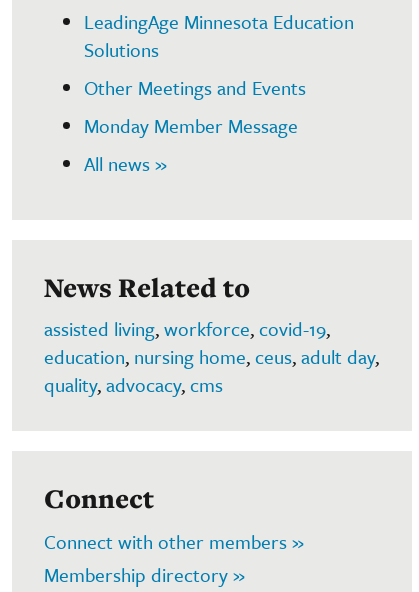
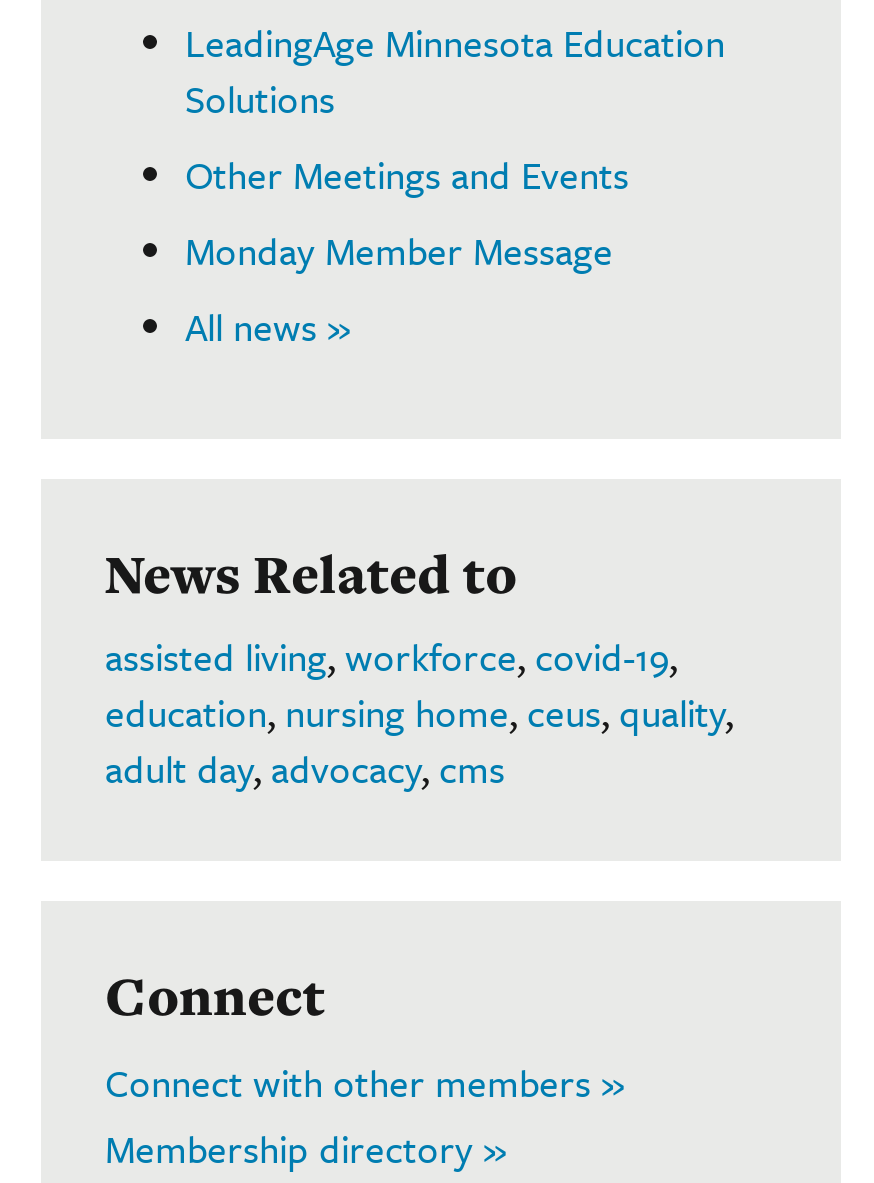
[44,343,379,398] education, nursing home, ceus, adult day, | quality, advocacy, cms -> [105,684,733,794] education, nursing home, ceus, quality, | adult day, advocacy, cms

